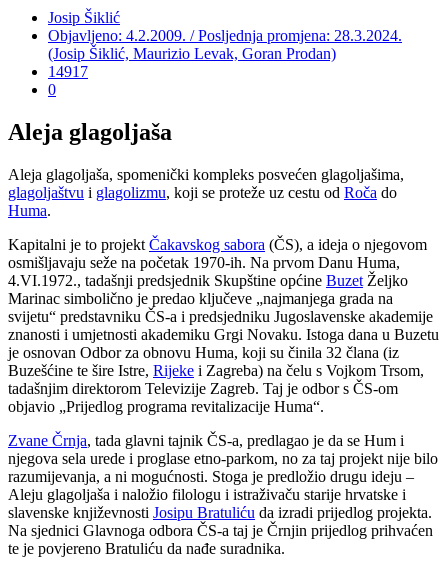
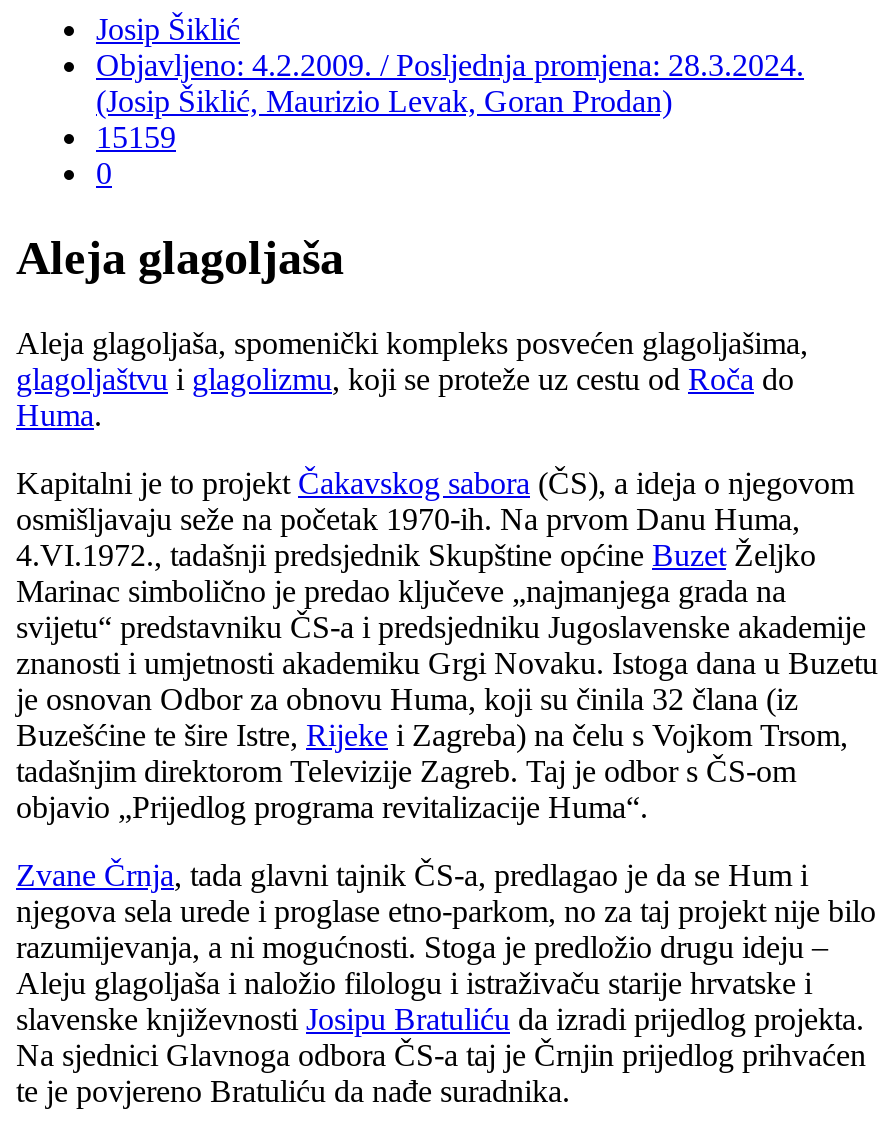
[48,63,88,80] 14917 -> [96,120,176,154] 15159

